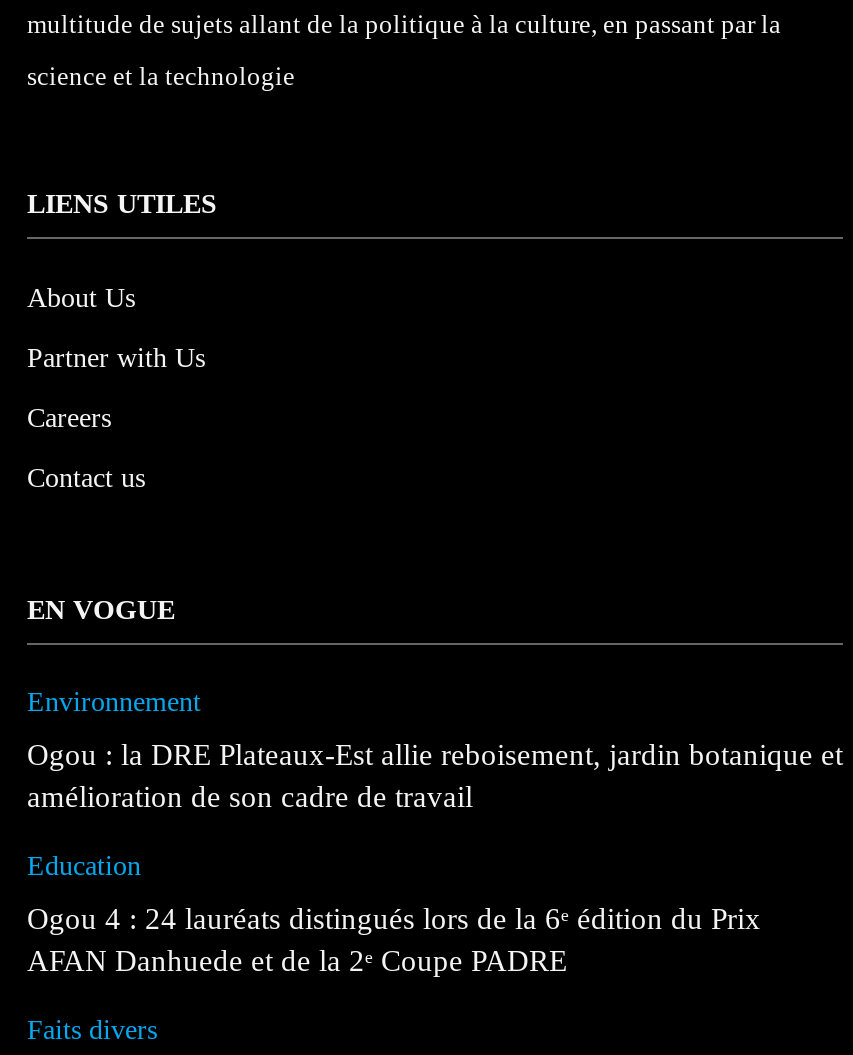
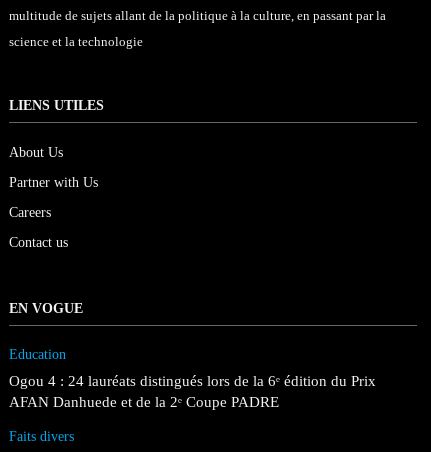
[27,688,843,814] Environnement | Ogou : la DRE Plateaux-Est allie reboisement, jardin botanique et | amélioration de son cadre de travail -> none

